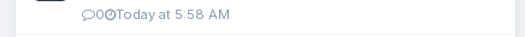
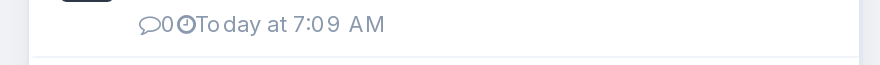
[95,6,230,23] 0 Today at 5:58 AM -> [161,10,385,38] 0 Today at 7:09 AM

